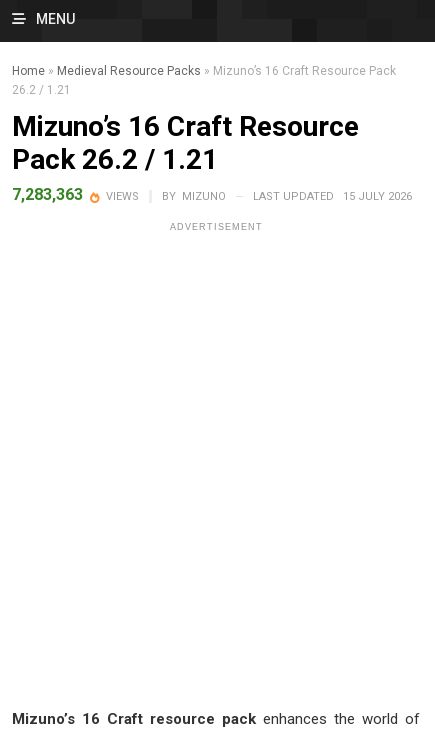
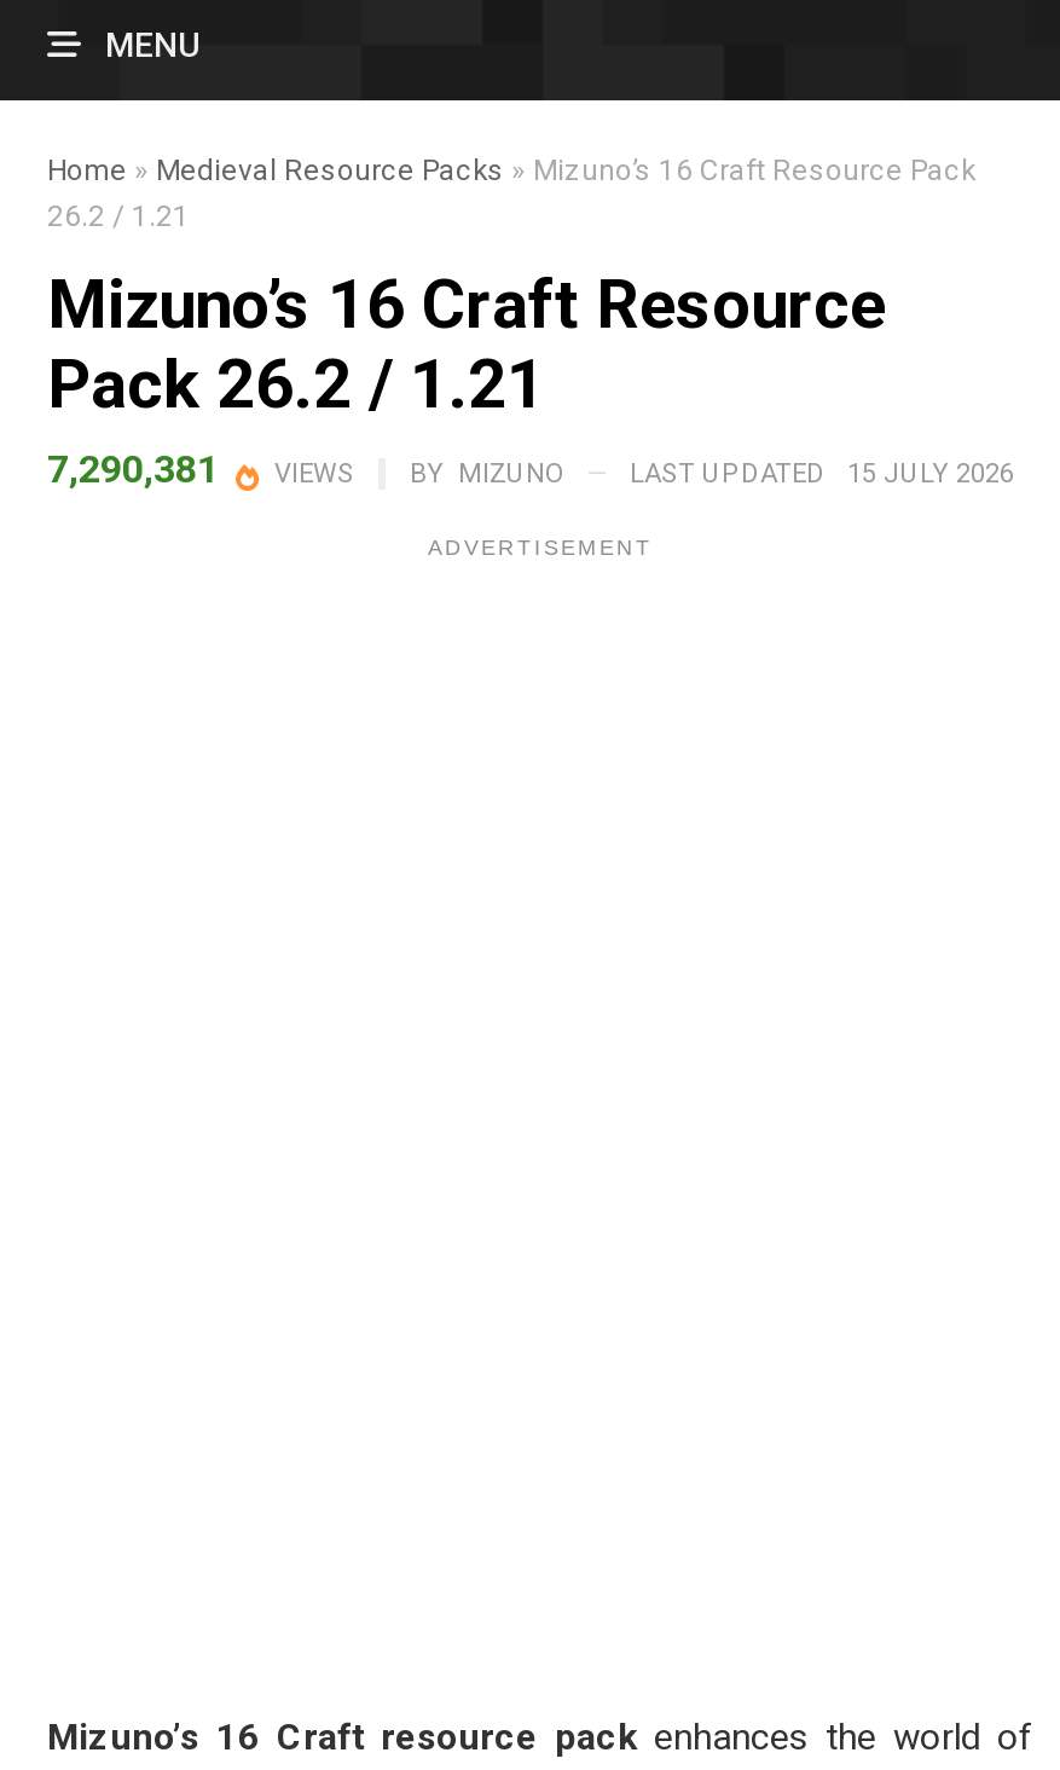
[12,185,412,204] 7,283,363 VIEWS BY MIZUNO — LAST UPDATED 15 JULY 2026 -> [47,446,1014,492] 7,290,381 VIEWS BY MIZUNO — LAST UPDATED 15 JULY 2026

